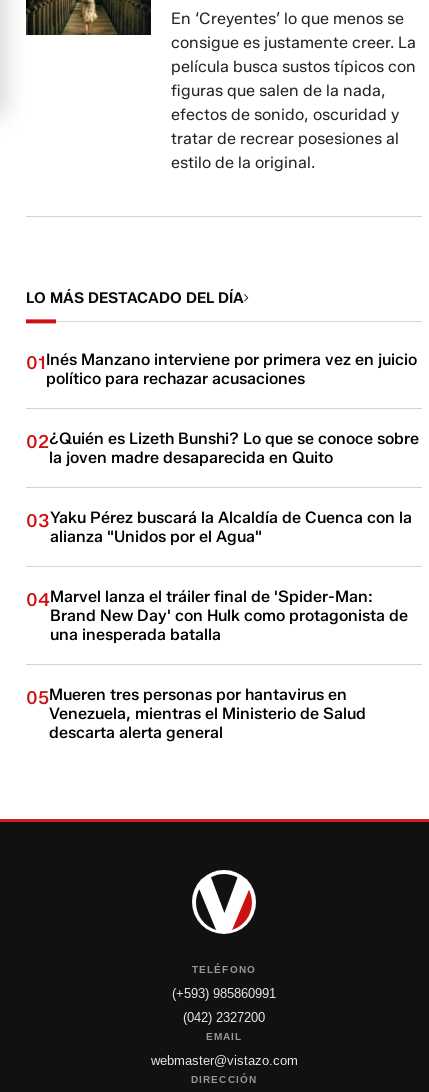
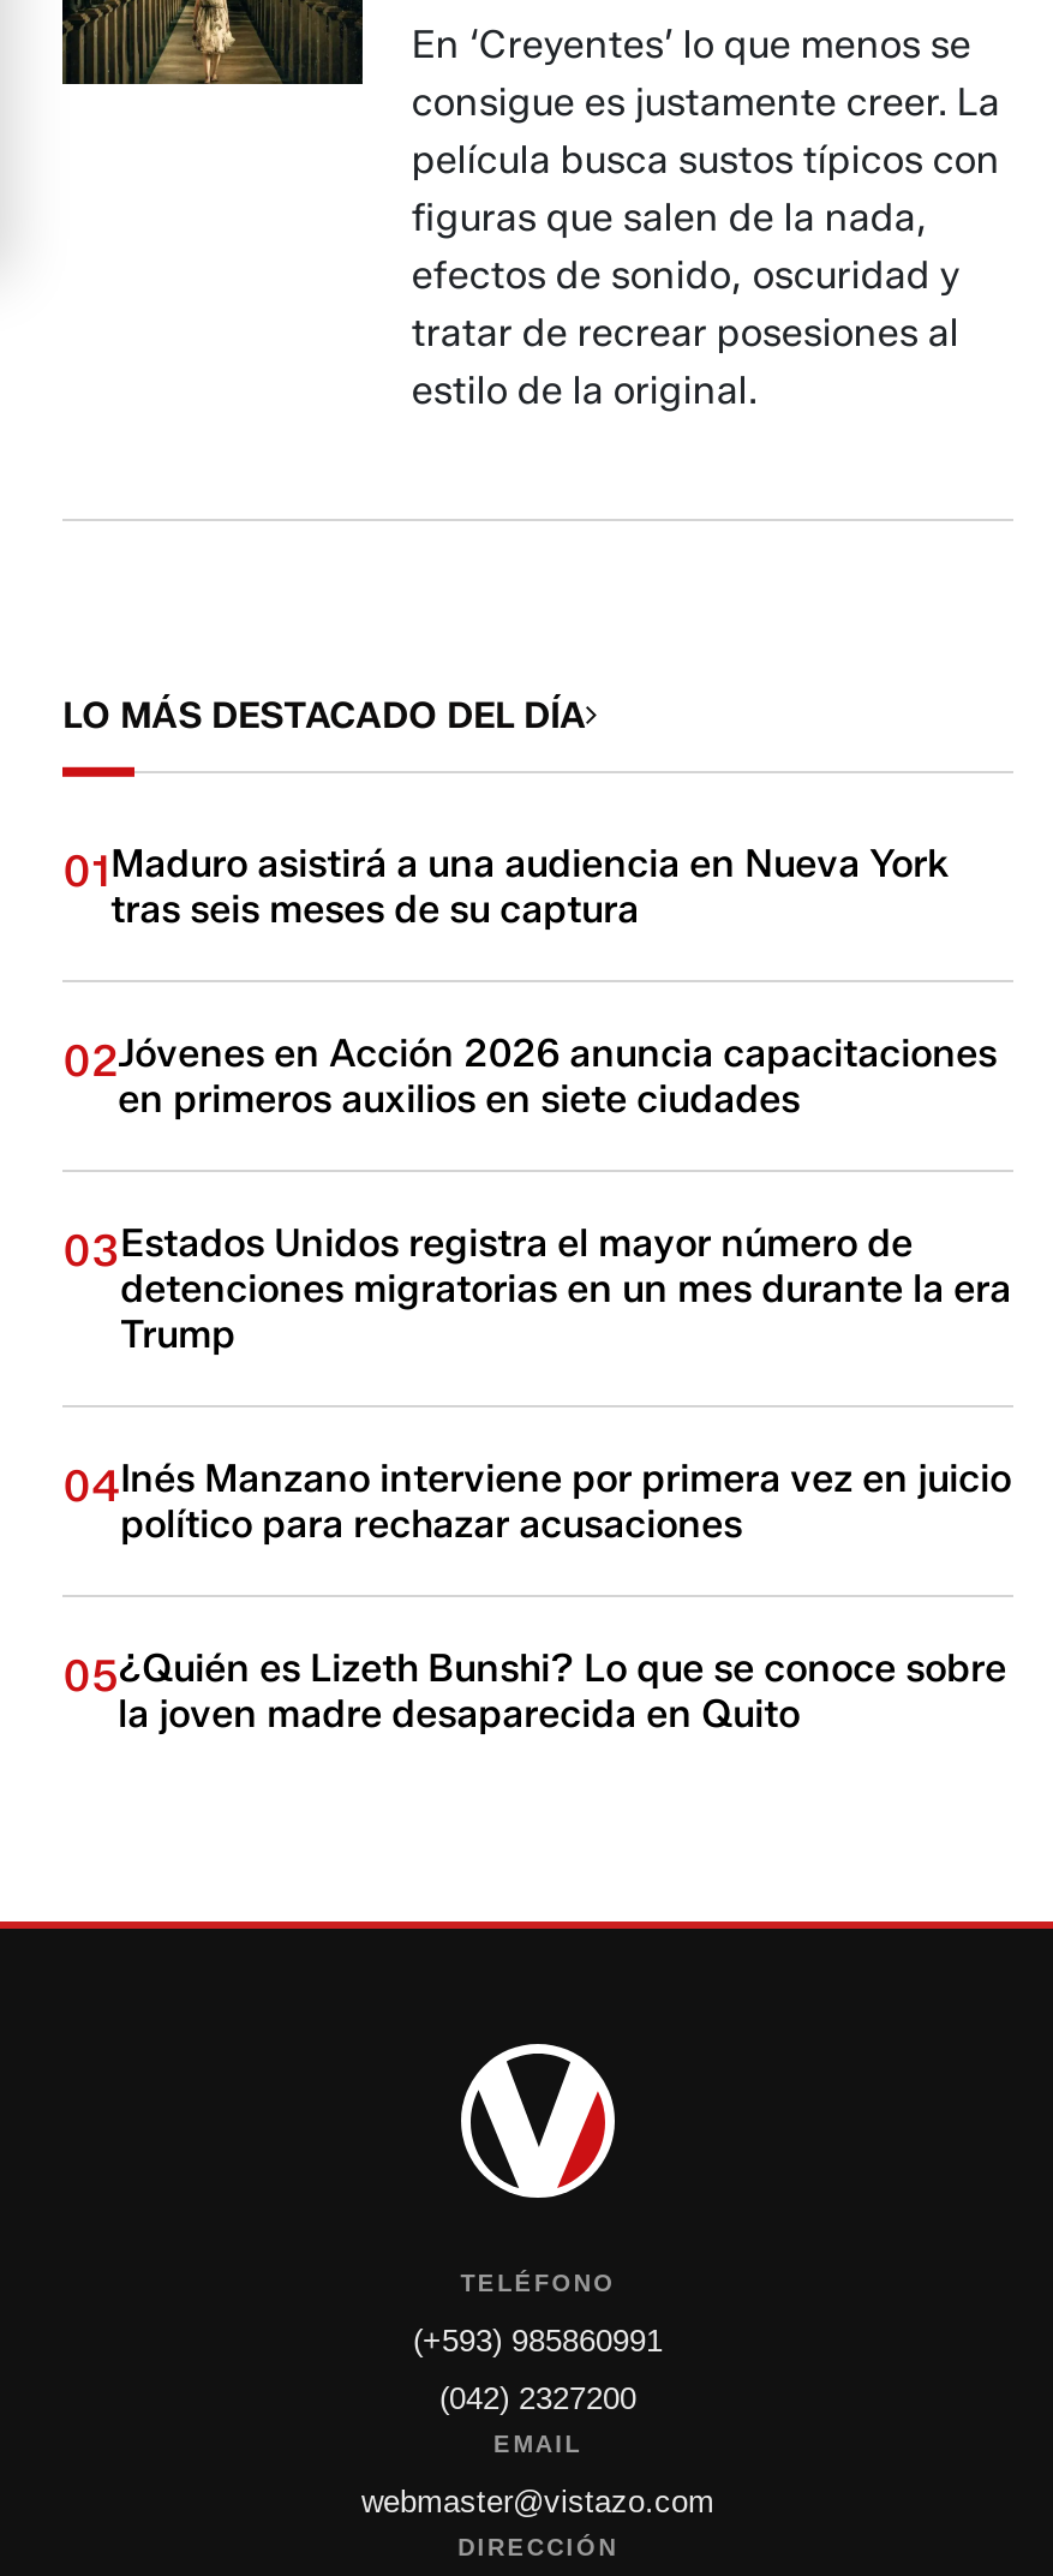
[26,350,417,374] 01Inés Manzano interviene por primera vez en juicio -> [63,841,1011,1513] 01Maduro asistirá a una audiencia en Nueva York | tras seis meses de su captura | 02Jóvenes en Acción 2026 anuncia capacitaciones | en primeros auxilios en siete ciudades | 03Estados Unidos registra el mayor número de | detenciones migratorias en un mes durante la era | Trump | 04Inés Manzano interviene por primera vez en juicio
moved [46,369,305,388] -> [120,1501,742,1547]: político para rechazar acusaciones
[26,429,419,453] 02¿Quién es Lizeth Bunshi? Lo que se conoce sobre -> [63,1645,1006,1703] 05¿Quién es Lizeth Bunshi? Lo que se conoce sobre
moved [49,448,333,467] -> [118,1691,800,1737]: la joven madre desaparecida en Quito
[26,508,412,742] 03Yaku Pérez buscará la Alcaldía de Cuenca con la | alianza "Unidos por el Agua" | 04Marvel lanza el tráiler final de 'Spider-Man: | Brand New Day' con Hulk como protagonista de | una inesperada batalla | 05Mueren tres personas por hantavirus en | Venezuela, mientras el Ministerio de Salud | descarta alerta general -> none

